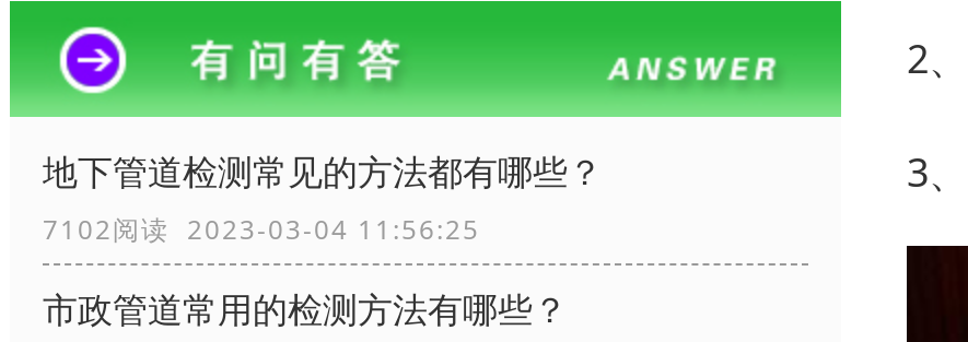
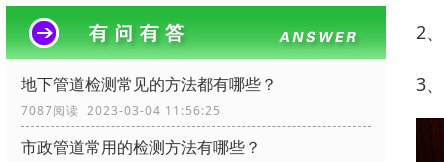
[43,211,480,248] 7102阅读 2023-03-04 11:56:25 -> [21,102,221,119] 7087阅读 2023-03-04 11:56:25

